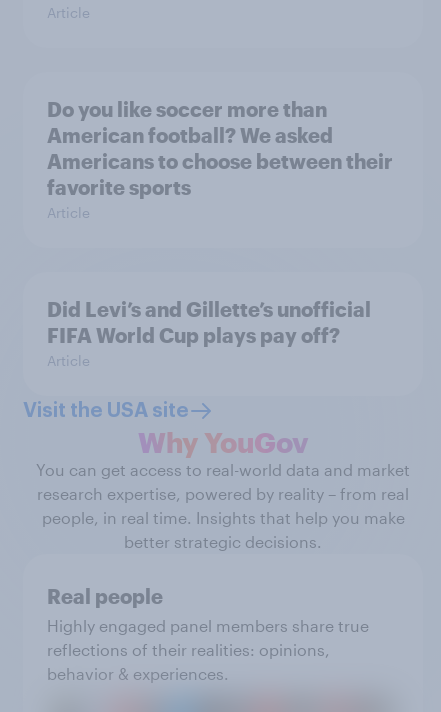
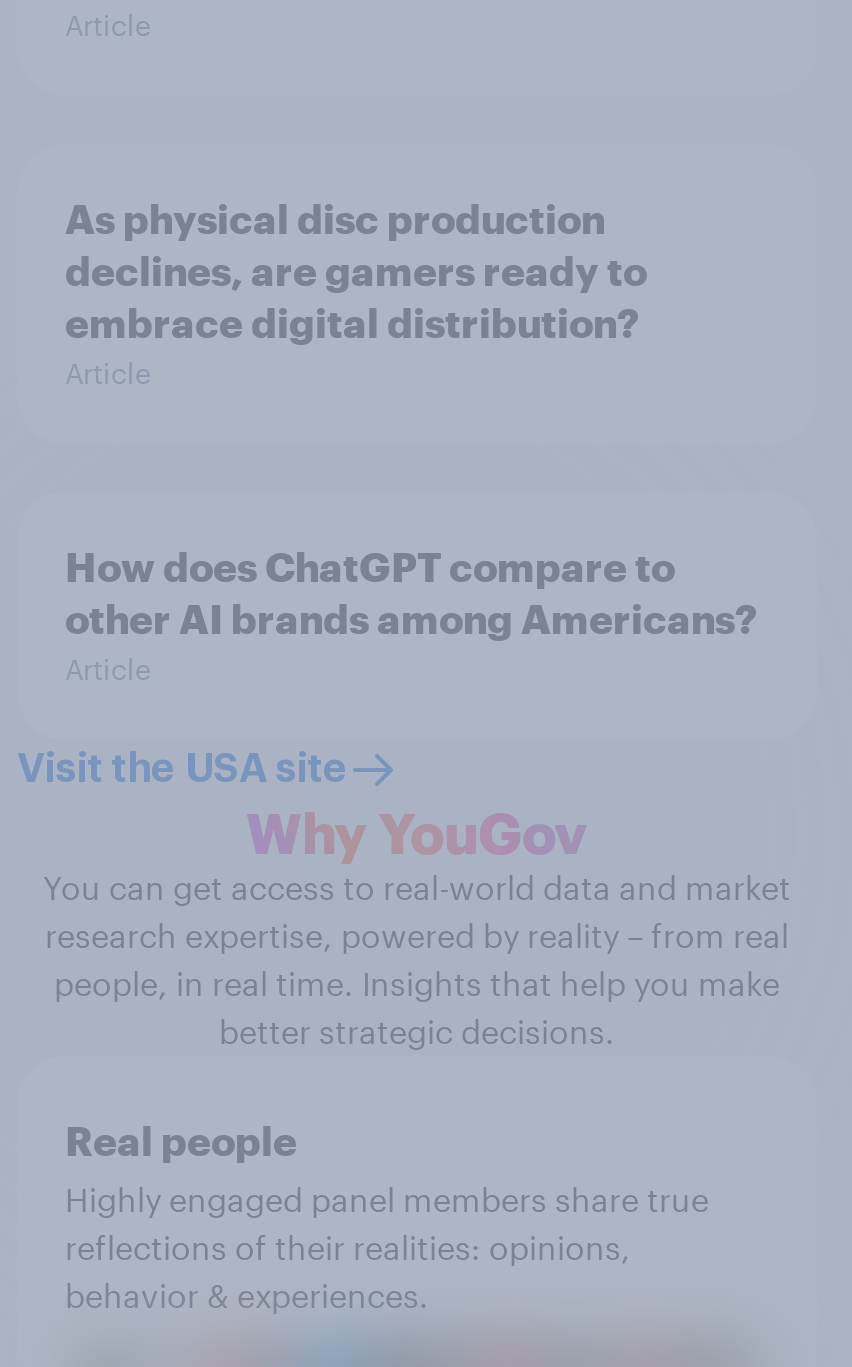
[47,97,393,199] Do you like soccer more than | American football? We asked | Americans to choose between their | favorite sports -> [65,194,647,346] As physical disc production | declines, are gamers ready to | embrace digital distribution?
[47,297,371,347] Did Levi’s and Gillette’s unofficial | FIFA World Cup plays pay off? -> [65,542,757,642] How does ChatGPT compare to | other AI brands among Americans?

